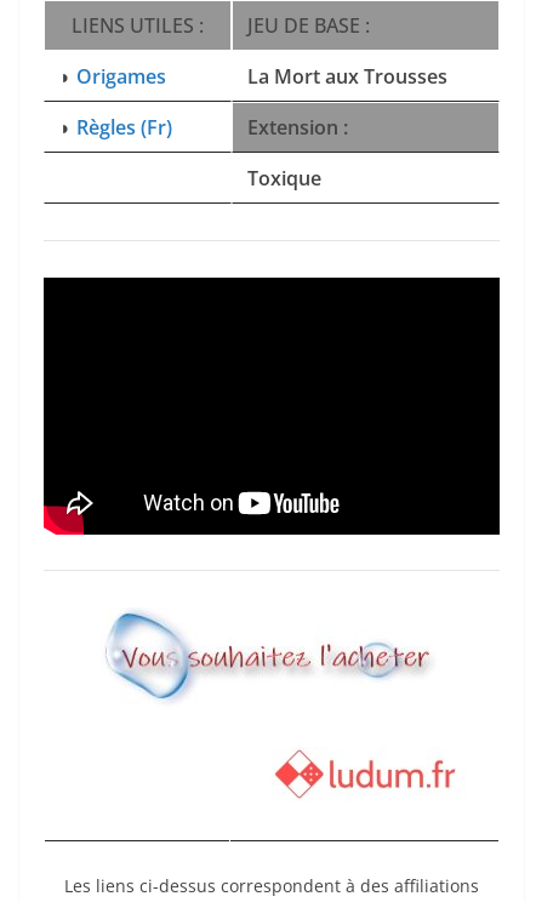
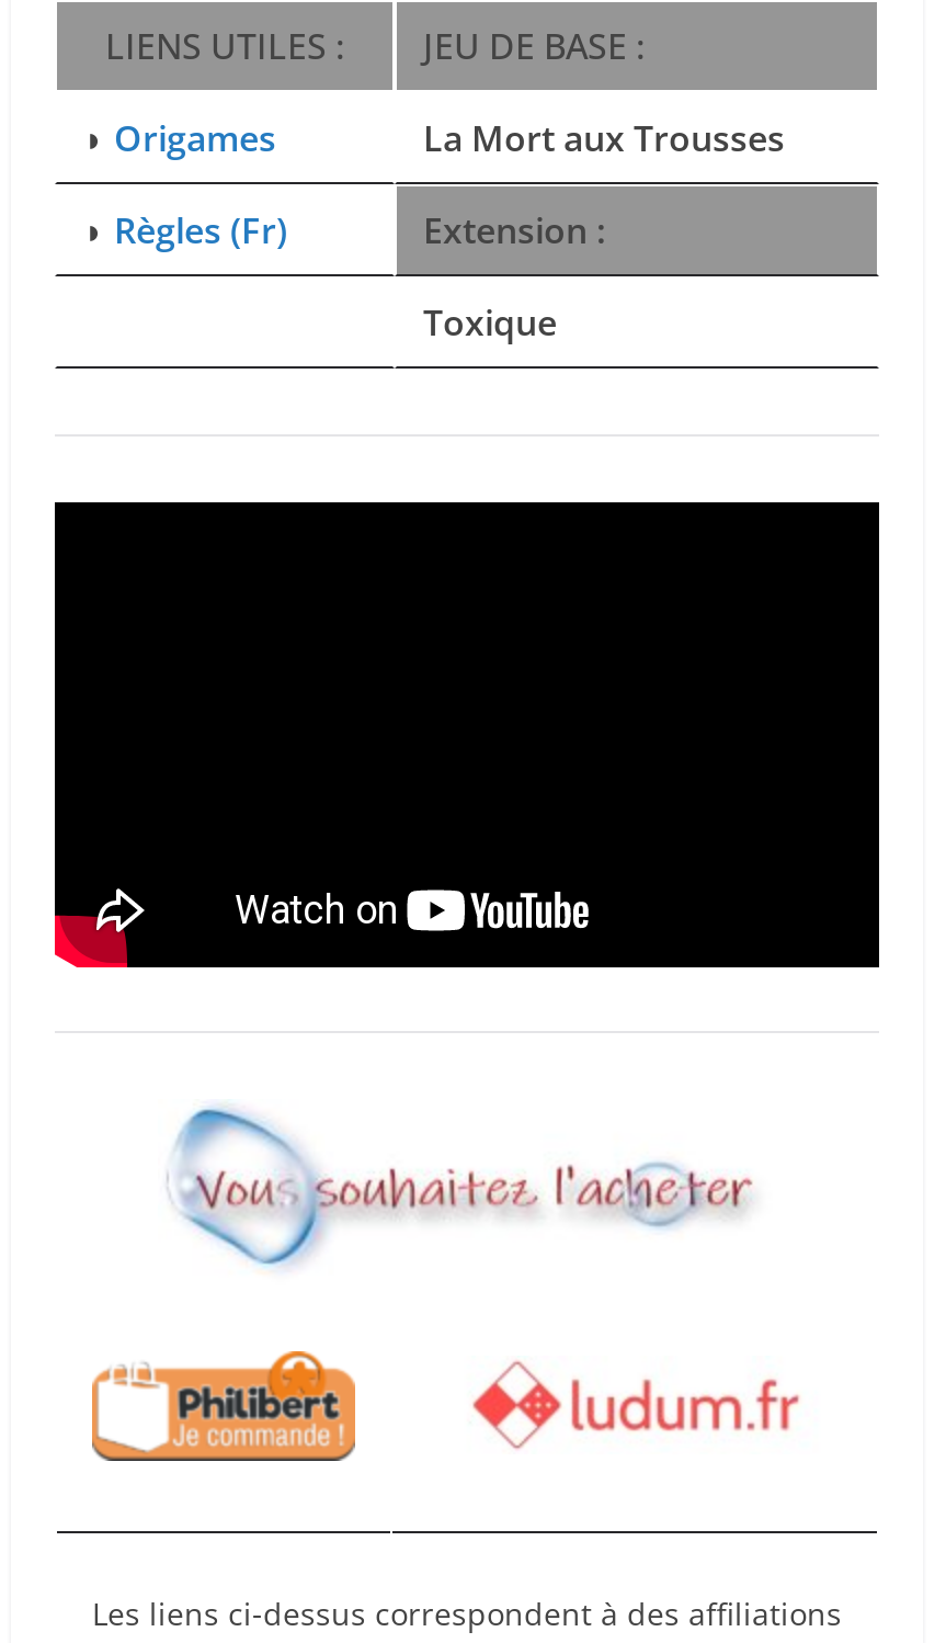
none -> [90,1349,357,1463] [image]

